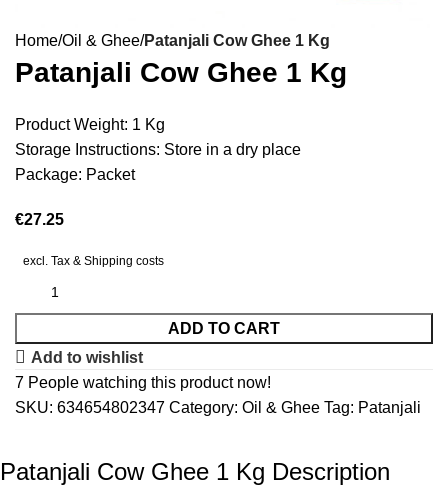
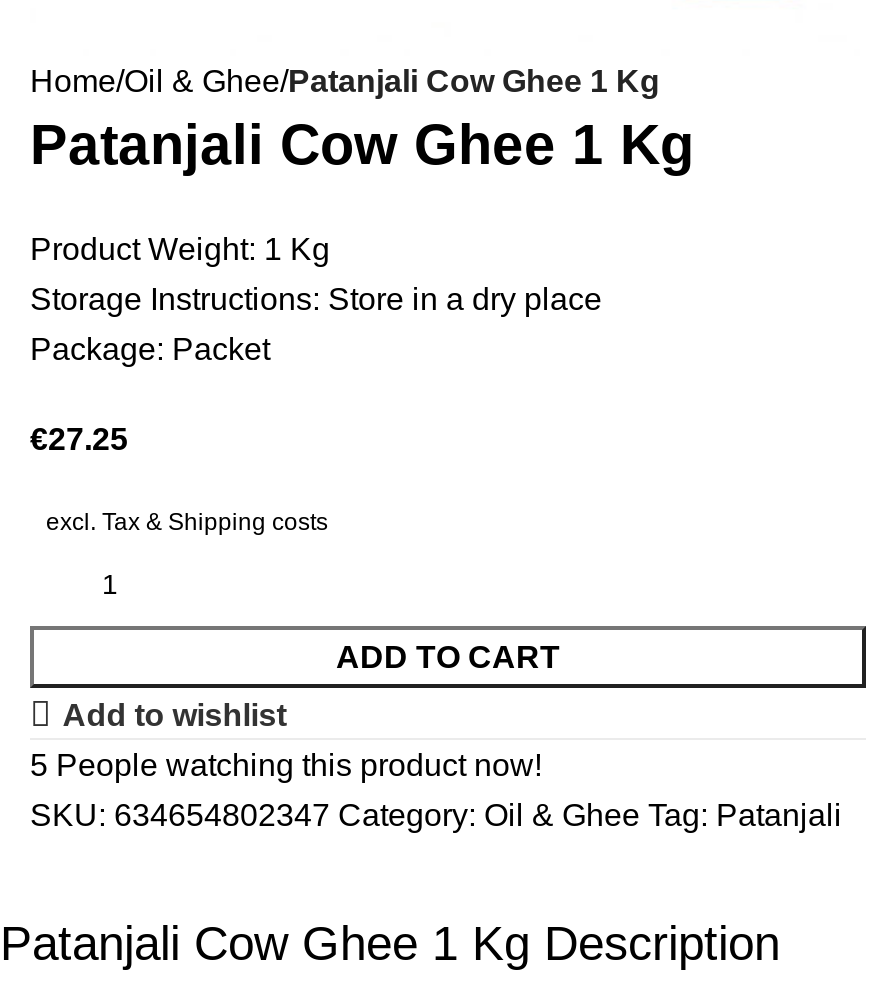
[15,374,271,391] 7 People watching this product now! -> [30,748,542,782] 5 People watching this product now!

